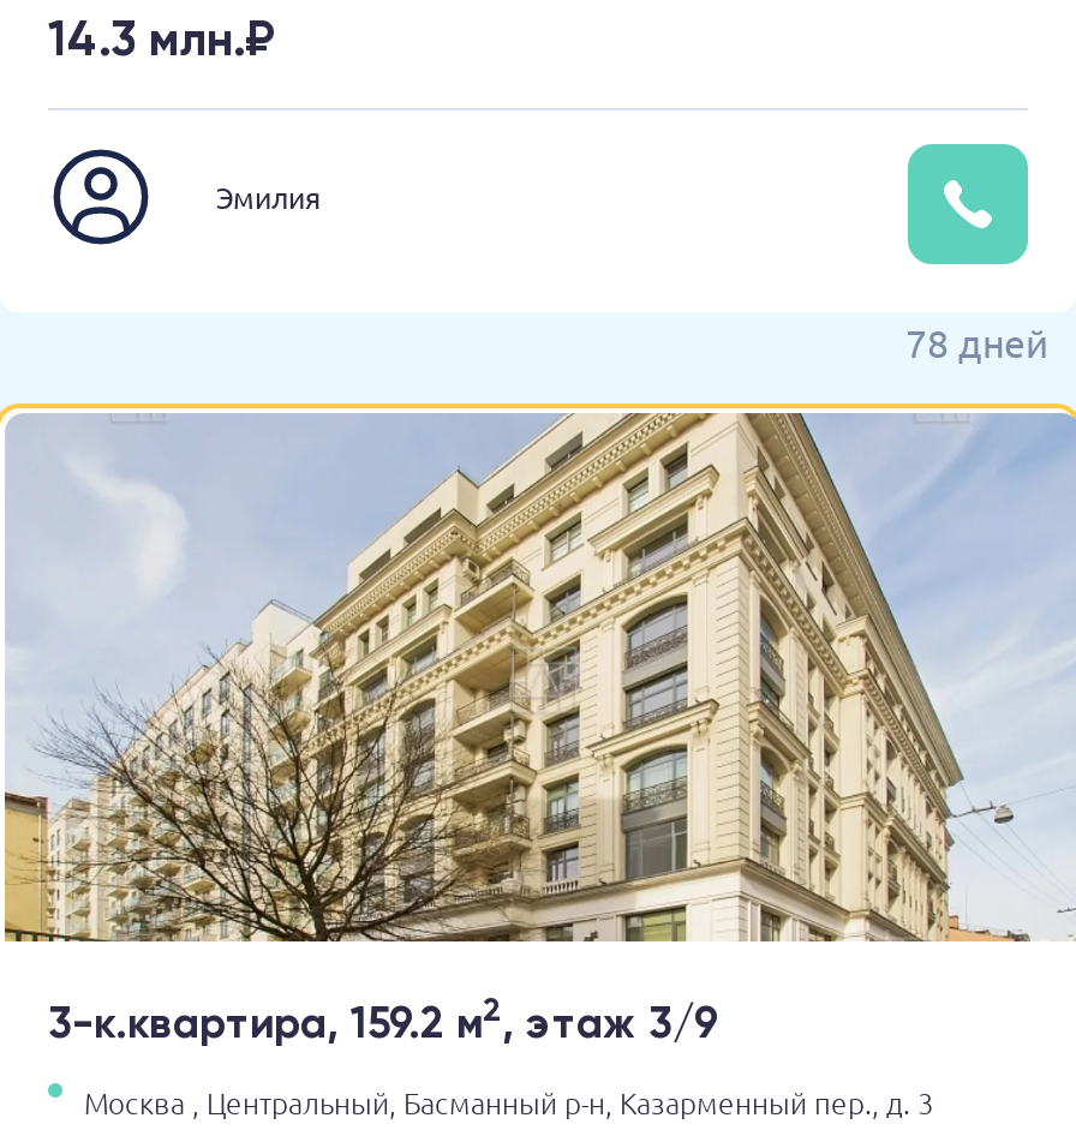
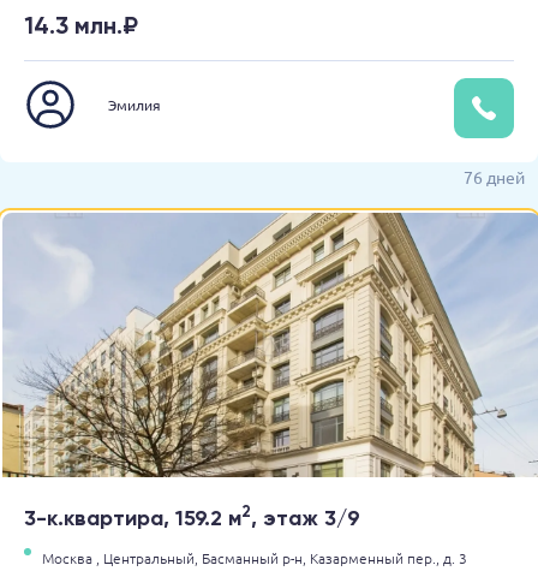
[905,318,1050,366] 78 дней -> [464,166,525,188] 76 дней

